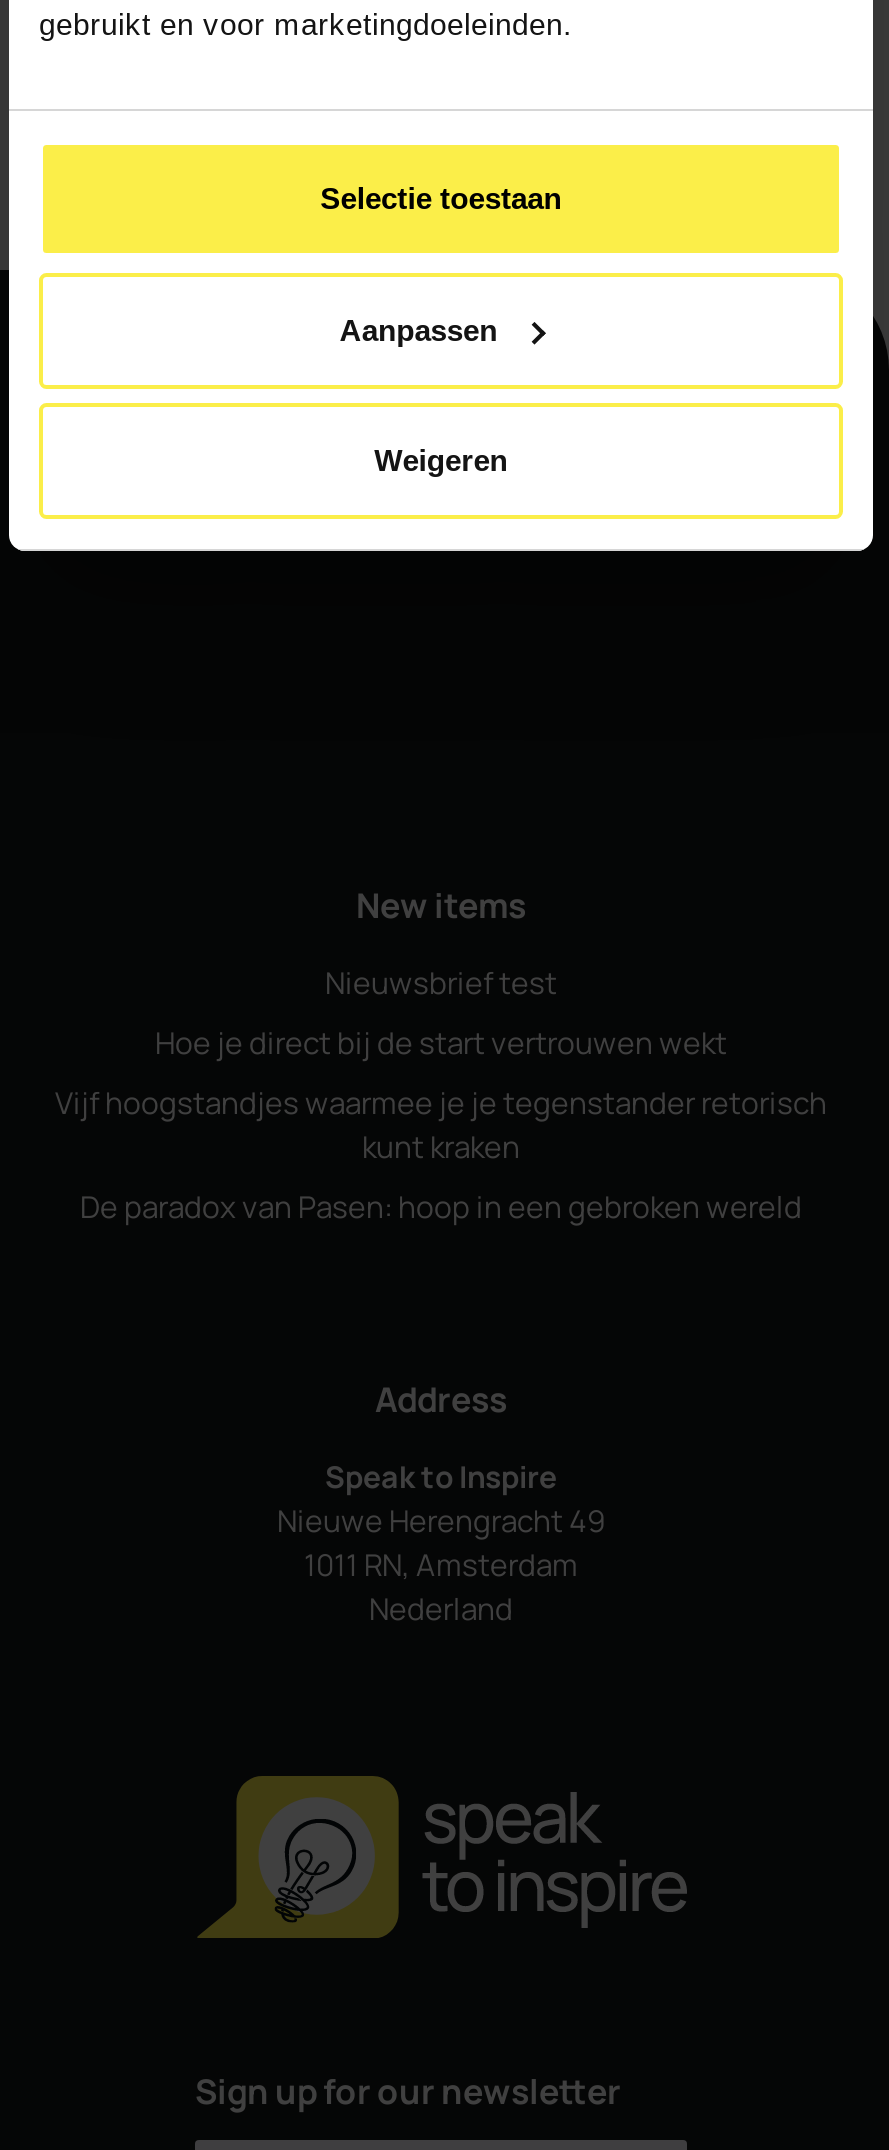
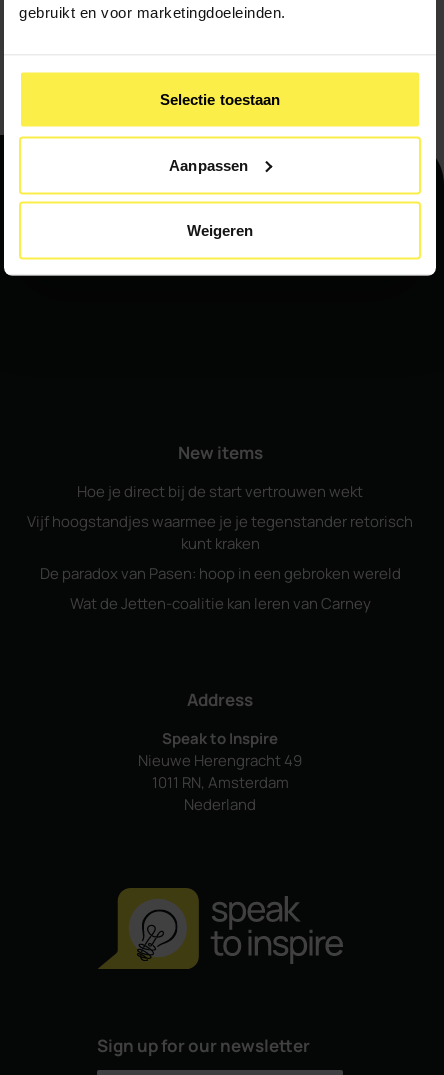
[325,962,557,1004] Nieuwsbrief test -> none
moved [55,1022,827,1228] -> [27,481,413,584]: Hoe je direct bij de start vertrouwen wekt | Vijf hoogstandjes waarmee je je tegenstander retorisch | kunt kraken | De paradox van Pasen: hoop in een gebroken wereld
none -> [69,593,370,614] Wat de Jetten-coalitie kan leren van Carney

